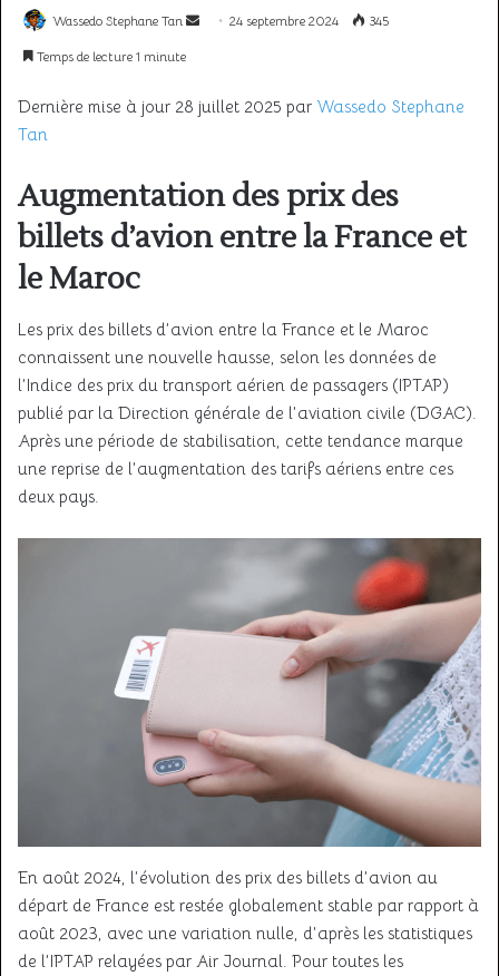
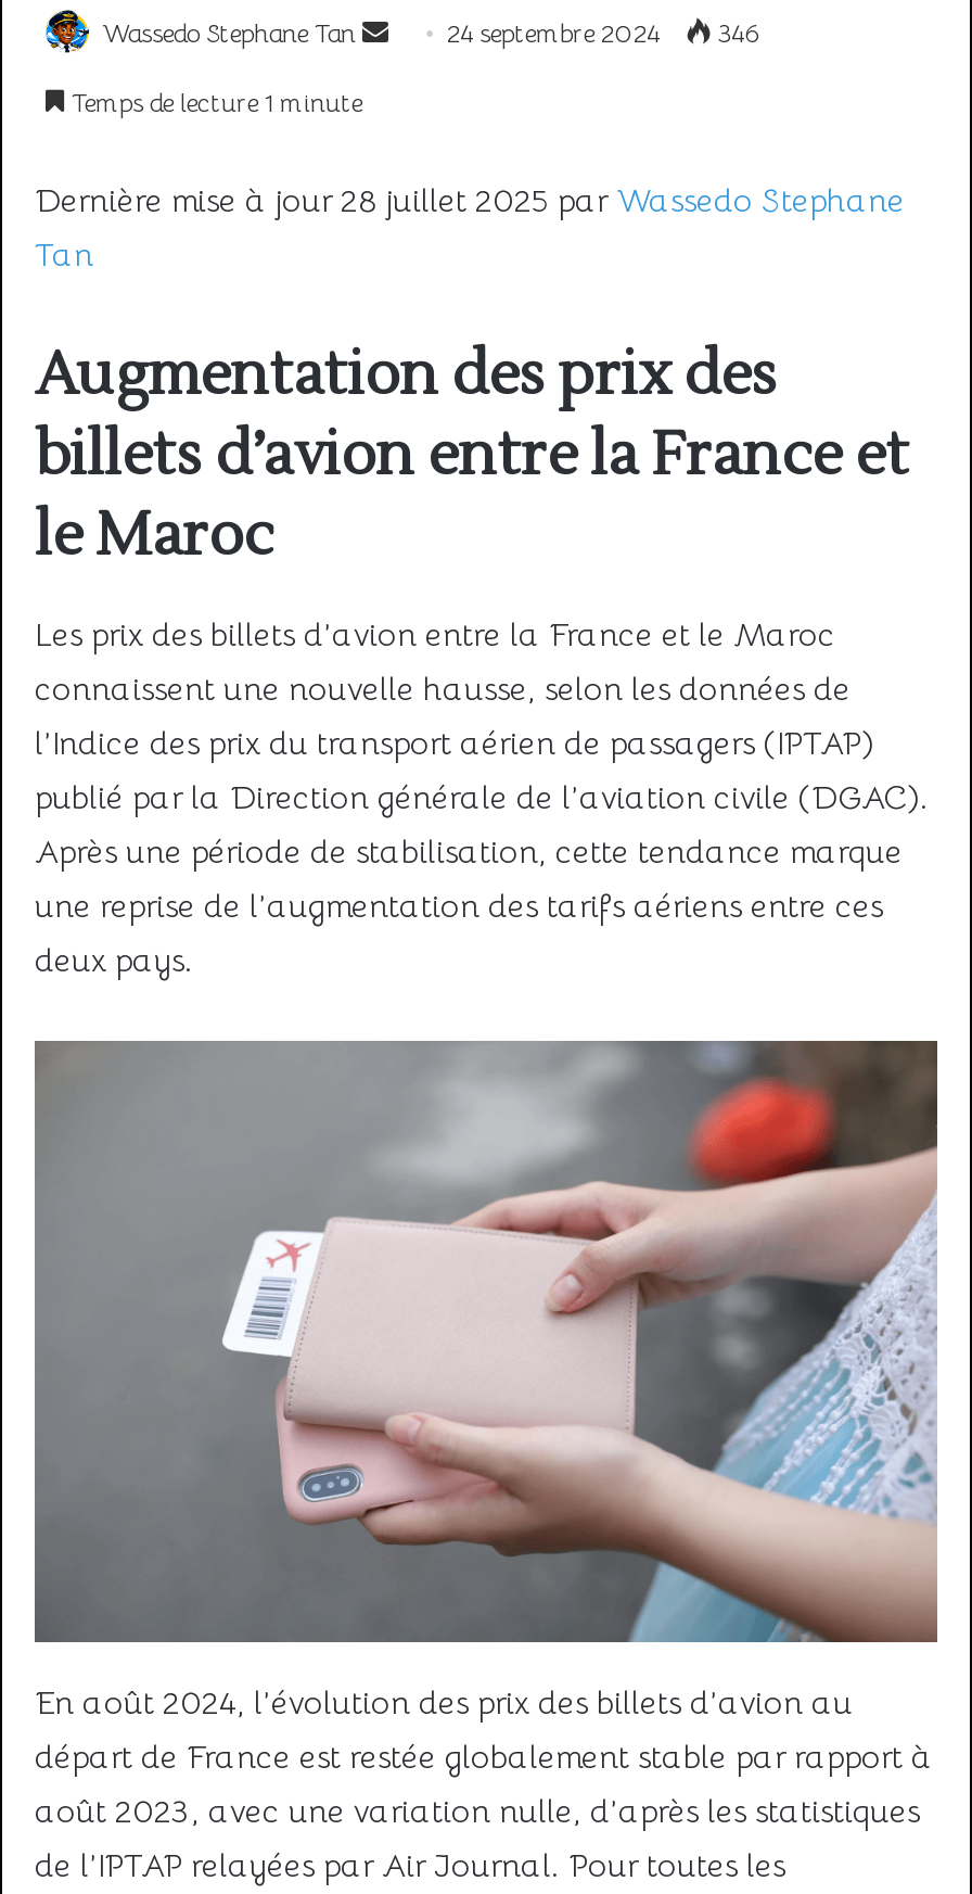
[365,12,389,29] 345 -> [712,16,757,49] 346

